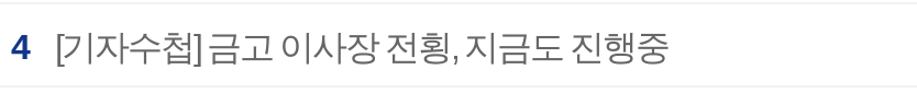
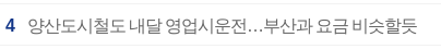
[55,28,669,66] [기자수첩] 금고 이사장 전횡, 지금도 진행중 -> [27,16,417,35] 양산도시철도 내달 영업시운전…부산과 요금 비슷할듯

